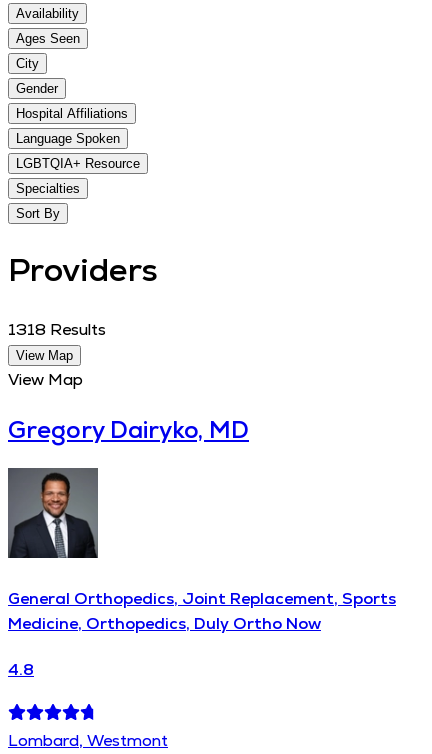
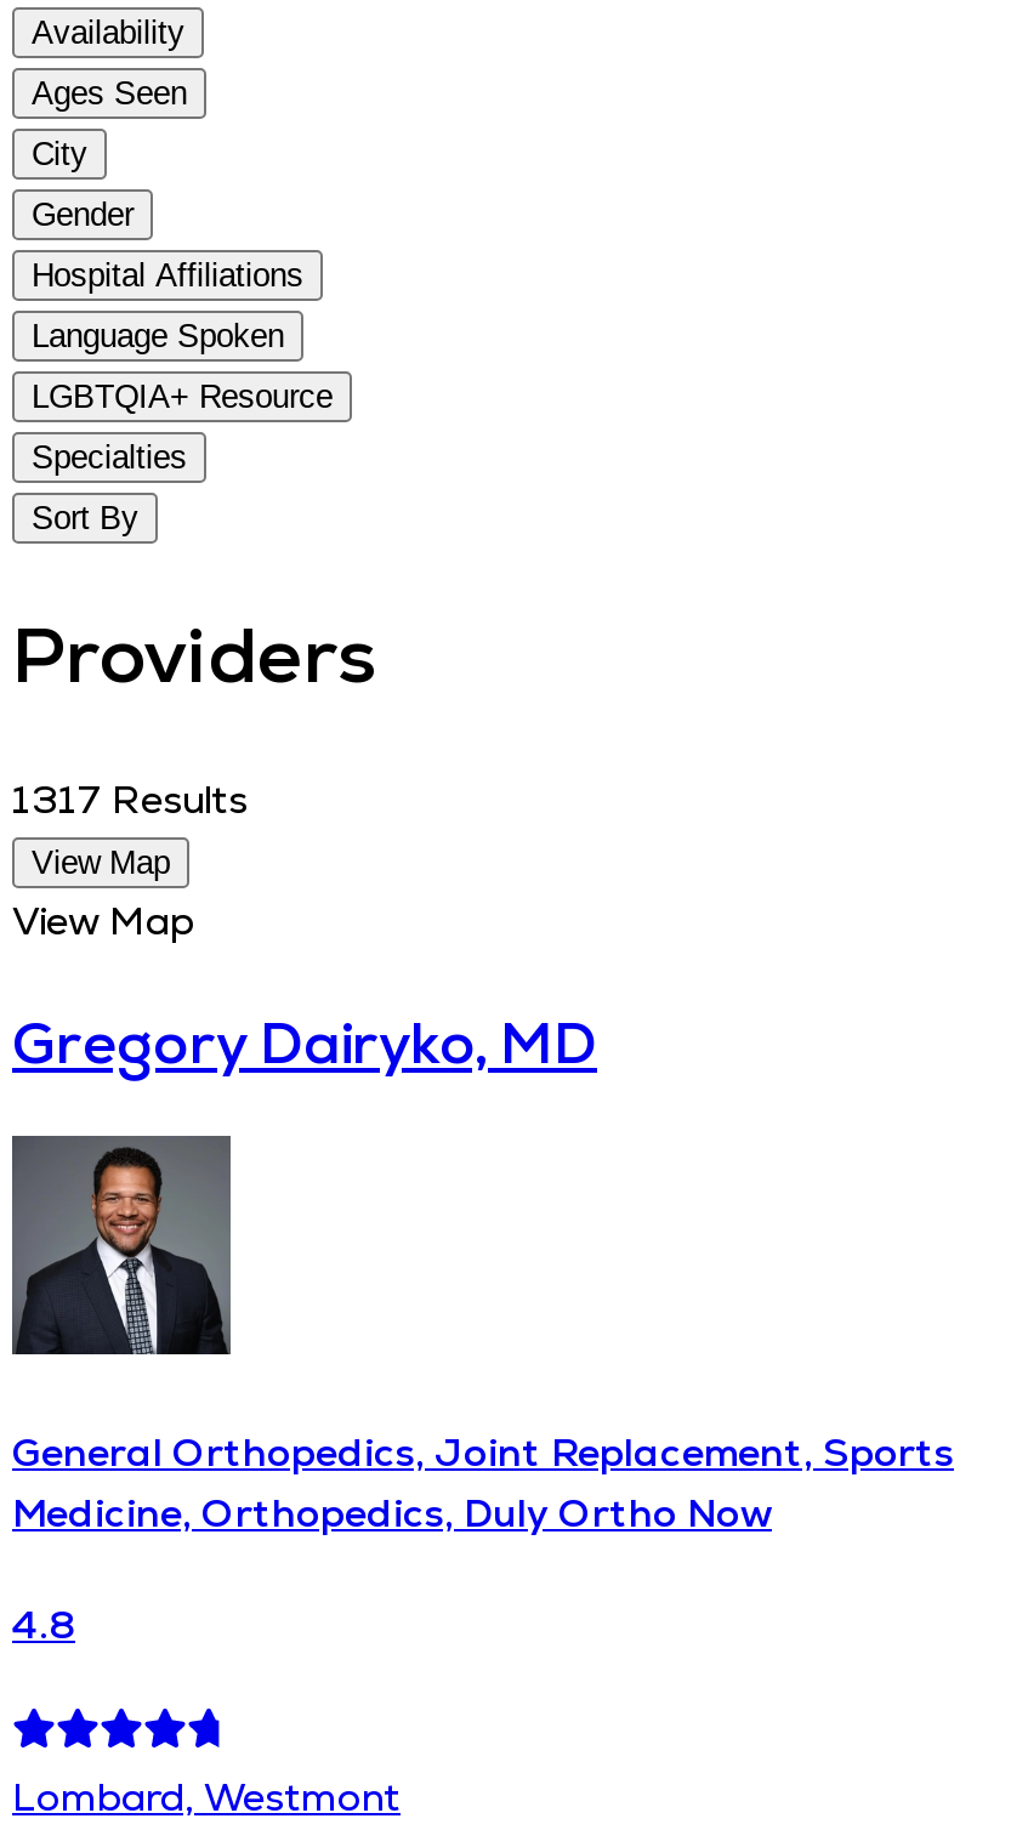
[8,319,106,340] 1318 Results -> [12,774,248,825] 1317 Results

